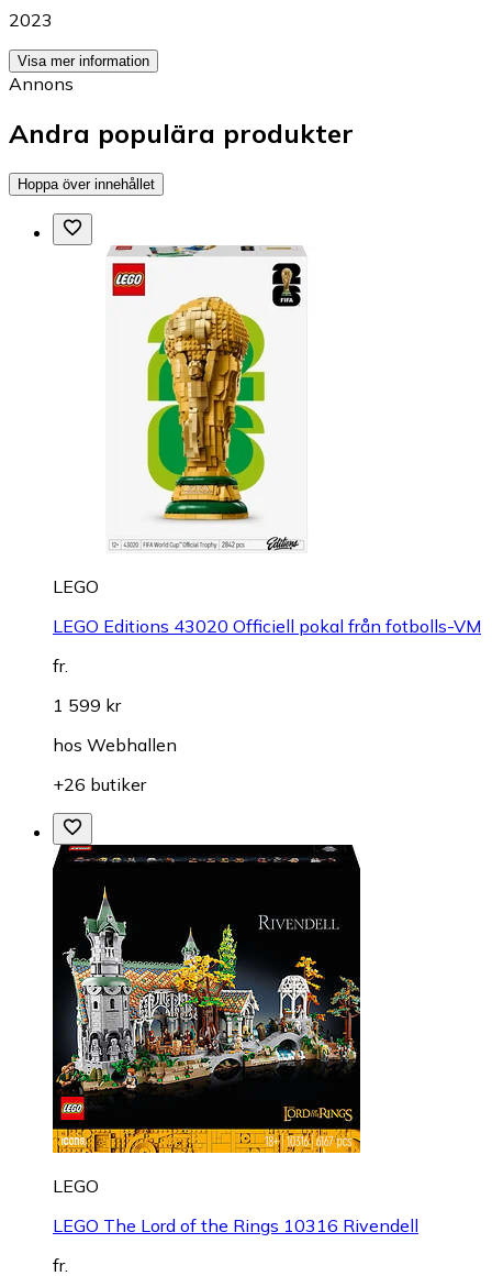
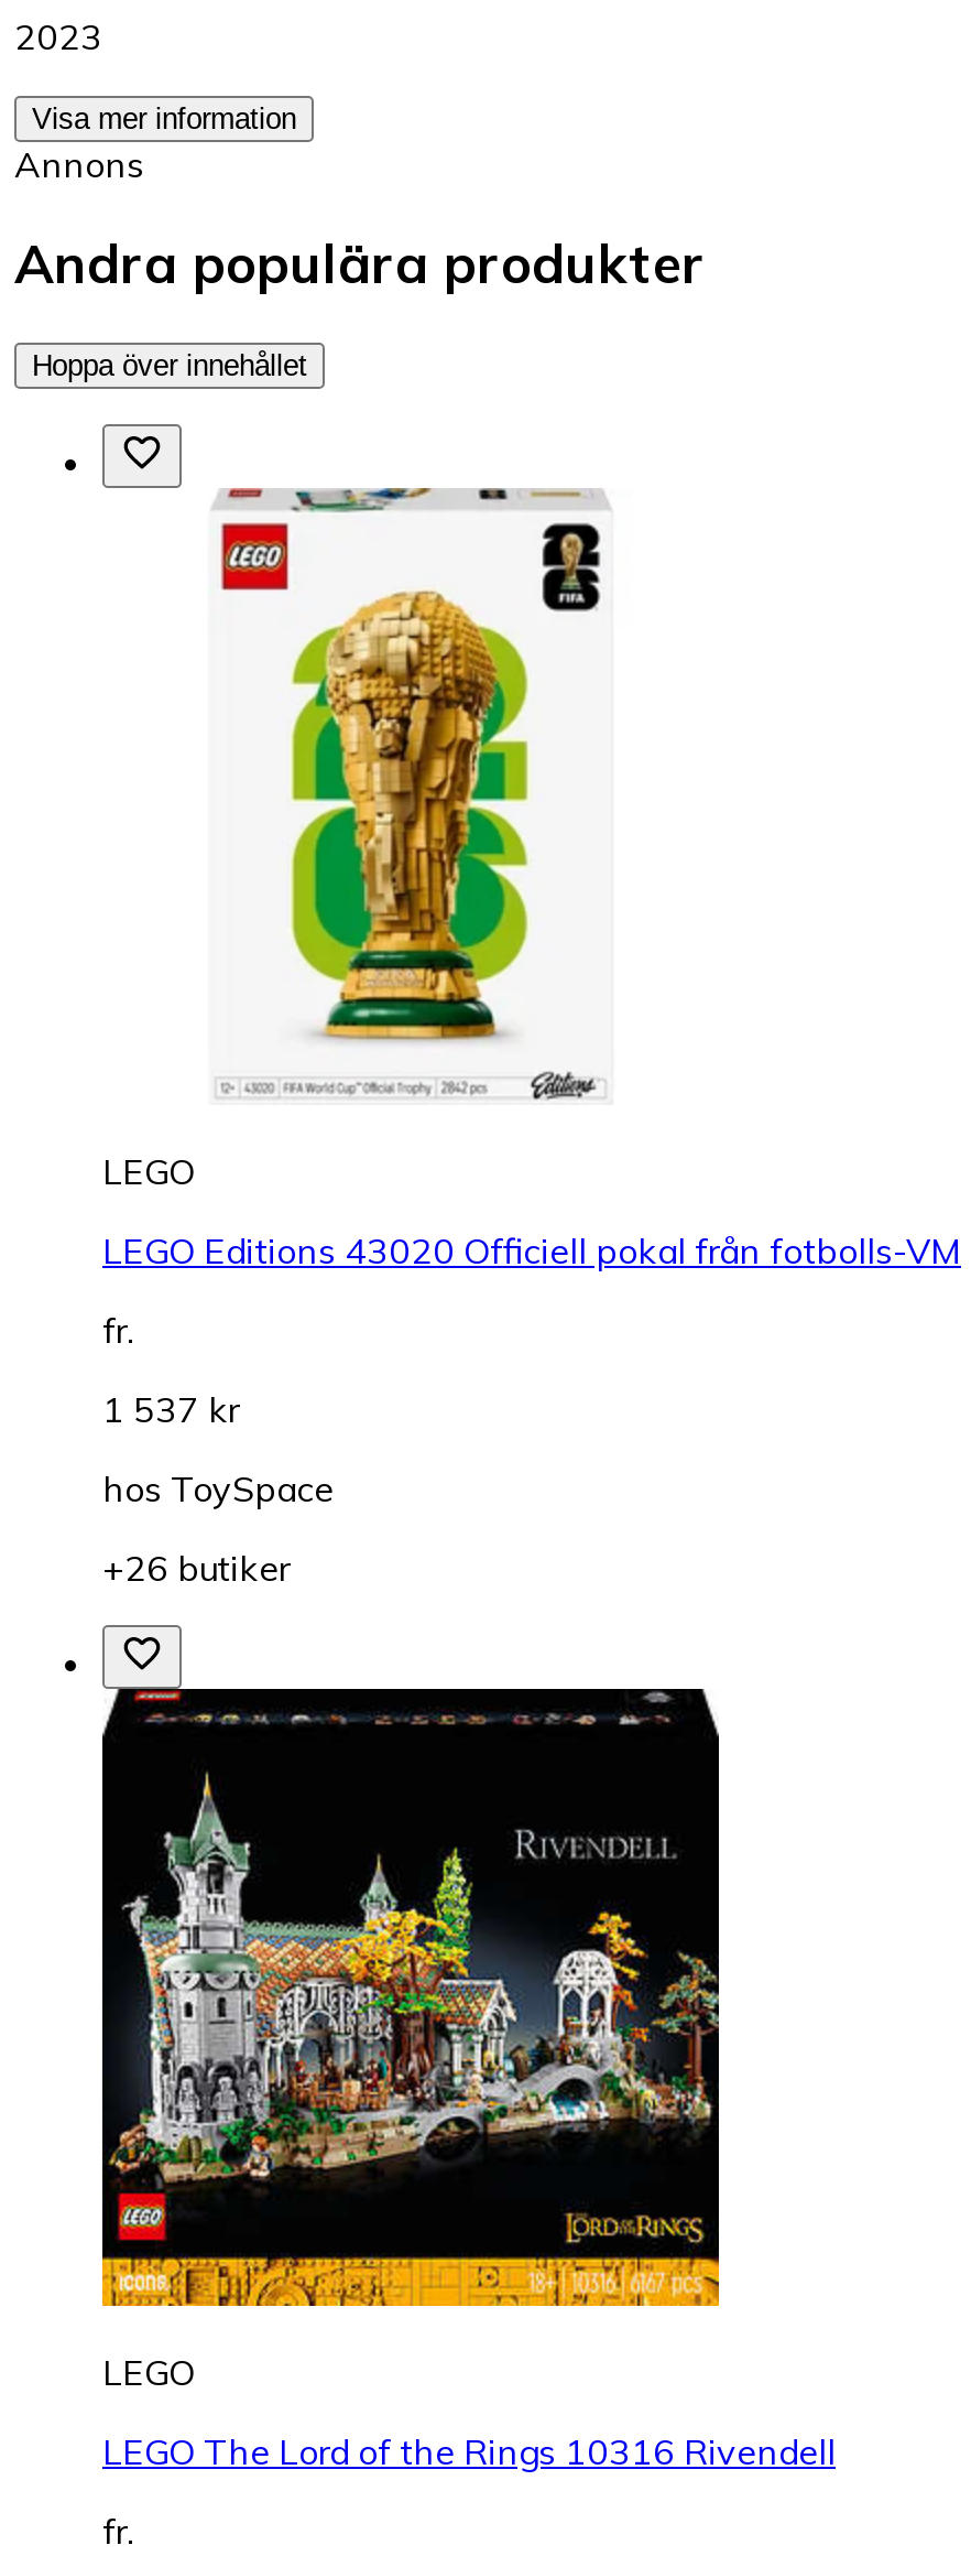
[53,694,121,716] 1 599 kr -> [102,1388,239,1432] 1 537 kr
[53,734,177,756] hos Webhallen -> [102,1467,334,1511] hos ToySpace

